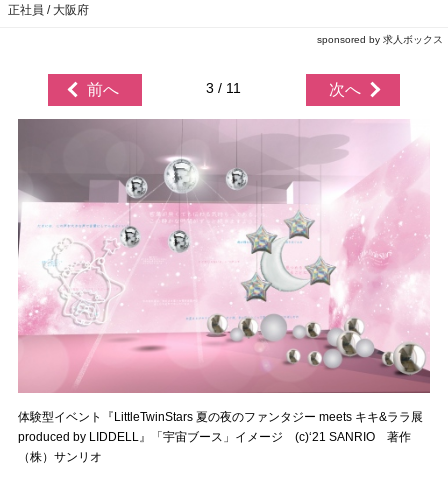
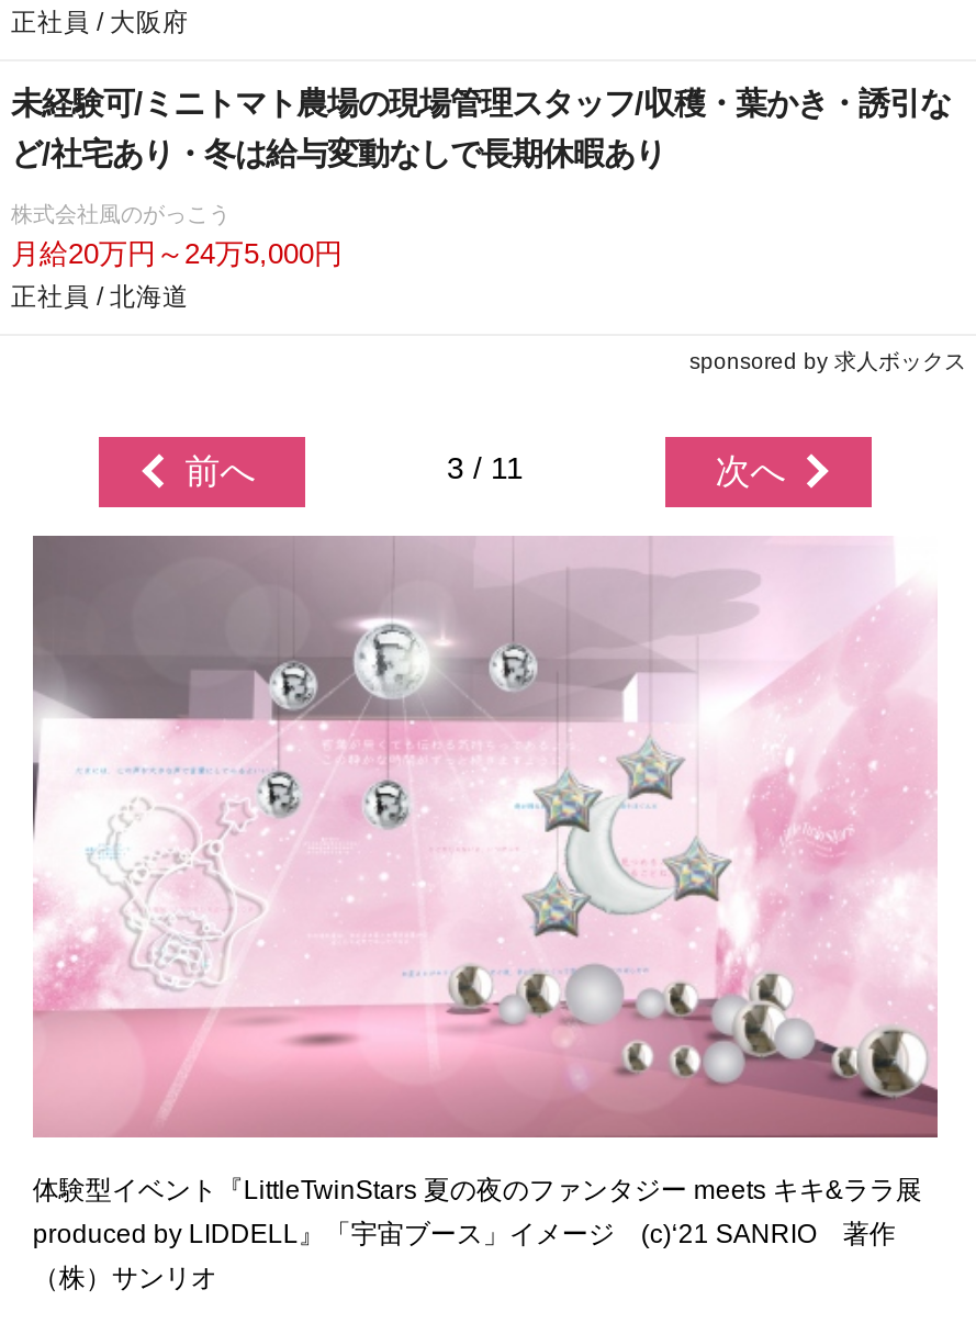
none -> [11,86,951,310] 未経験可/ミニトマト農場の現場管理スタッフ/収穫・葉かき・誘引な | ど/社宅あり・冬は給与変動なしで長期休暇あり | 株式会社風のがっこう | 月給20万円～24万5,000円 | 正社員 / 北海道

